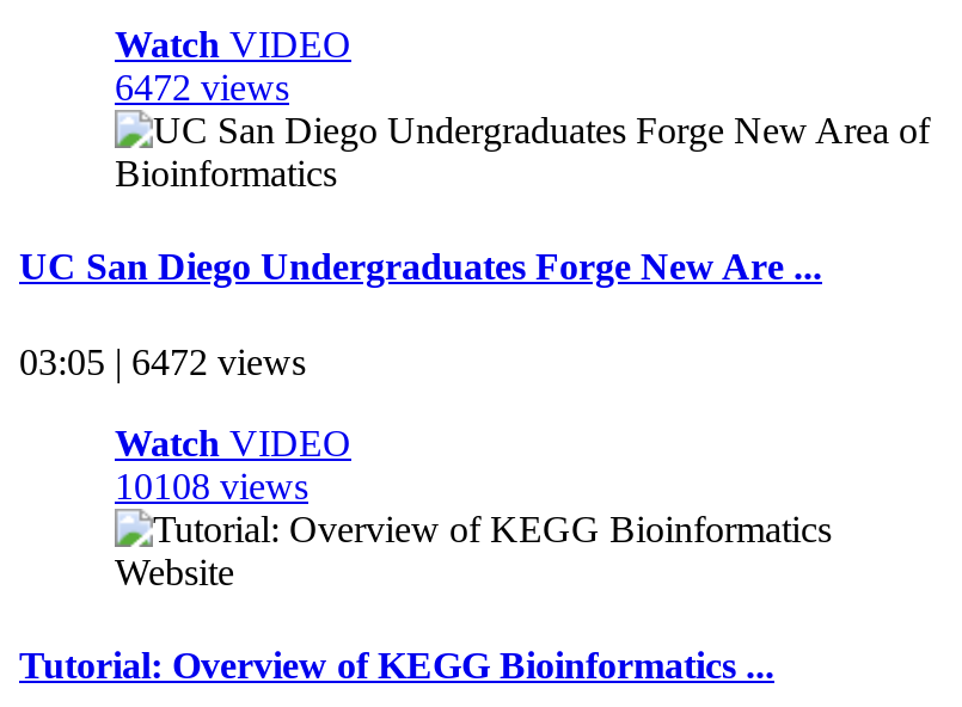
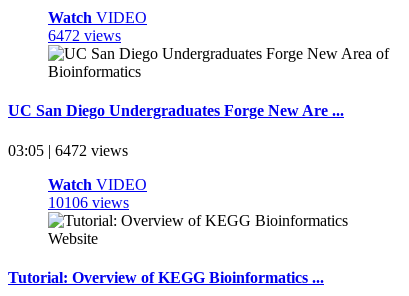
[115,465,308,505] 10108 views -> [48,194,129,211] 10106 views

